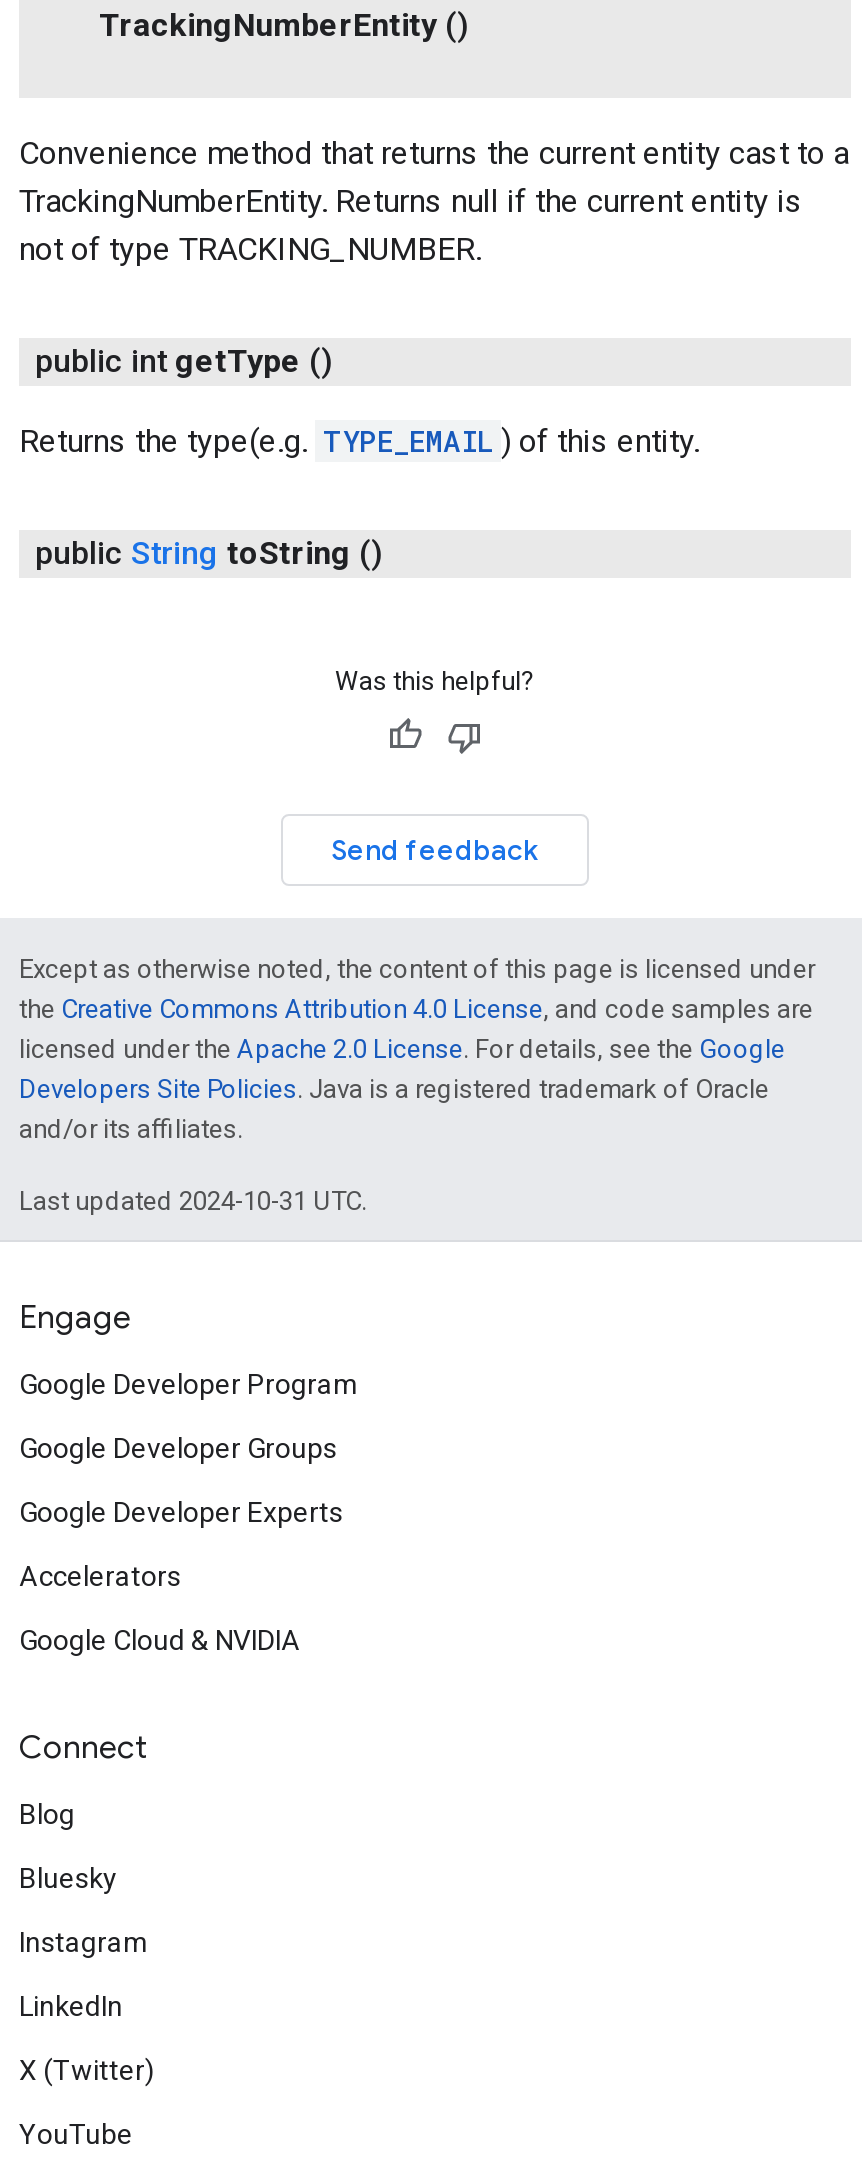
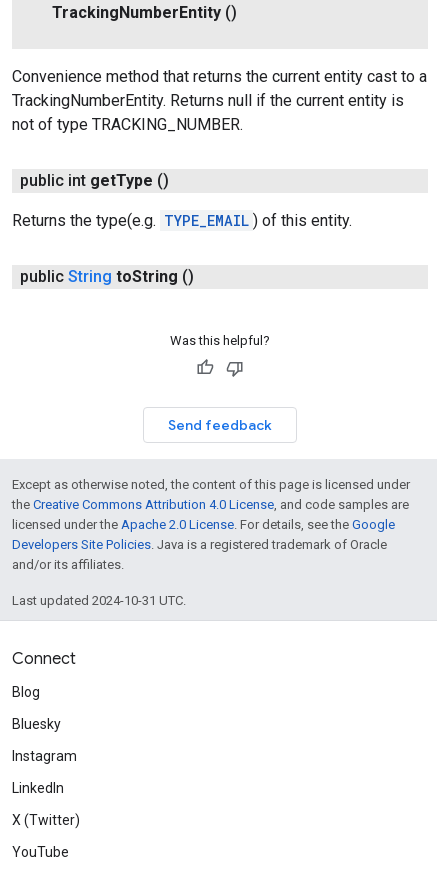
[19,1298,359,1656] Engage | Google Developer Program | Google Developer Groups | Google Developer Experts | Accelerators | Google Cloud & NVIDIA -> none

